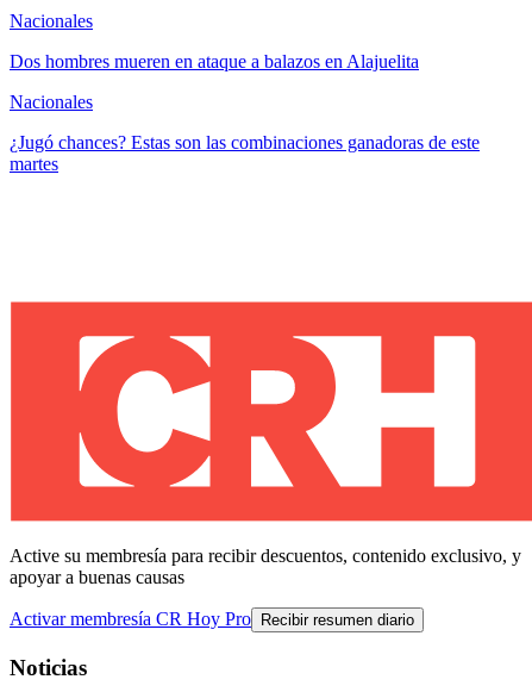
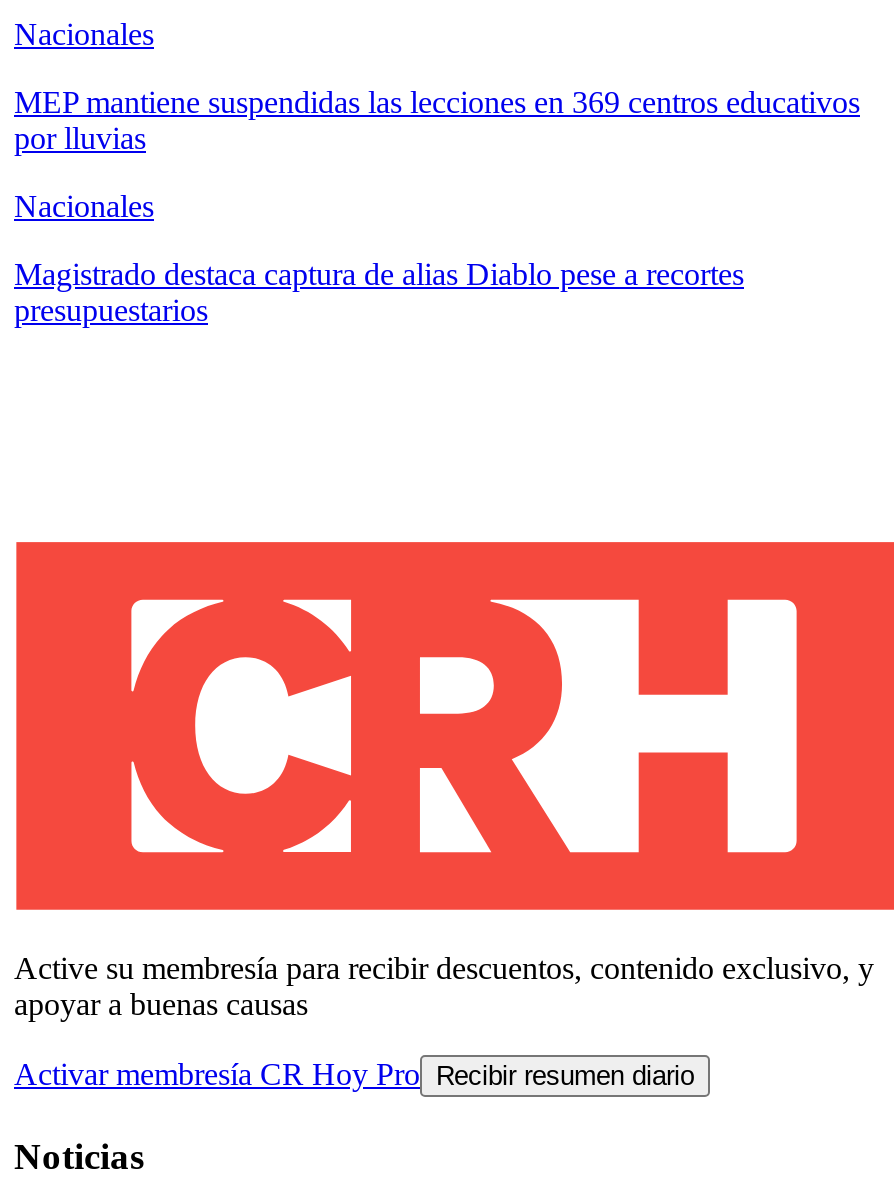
[10,51,419,72] Dos hombres mueren en ataque a balazos en Alajuelita -> [14,85,860,155] MEP mantiene suspendidas las lecciones en 369 centros educativos | por lluvias
[10,132,480,174] ¿Jugó chances? Estas son las combinaciones ganadoras de este | martes -> [14,257,744,327] Magistrado destaca captura de alias Diablo pese a recortes | presupuestarios

